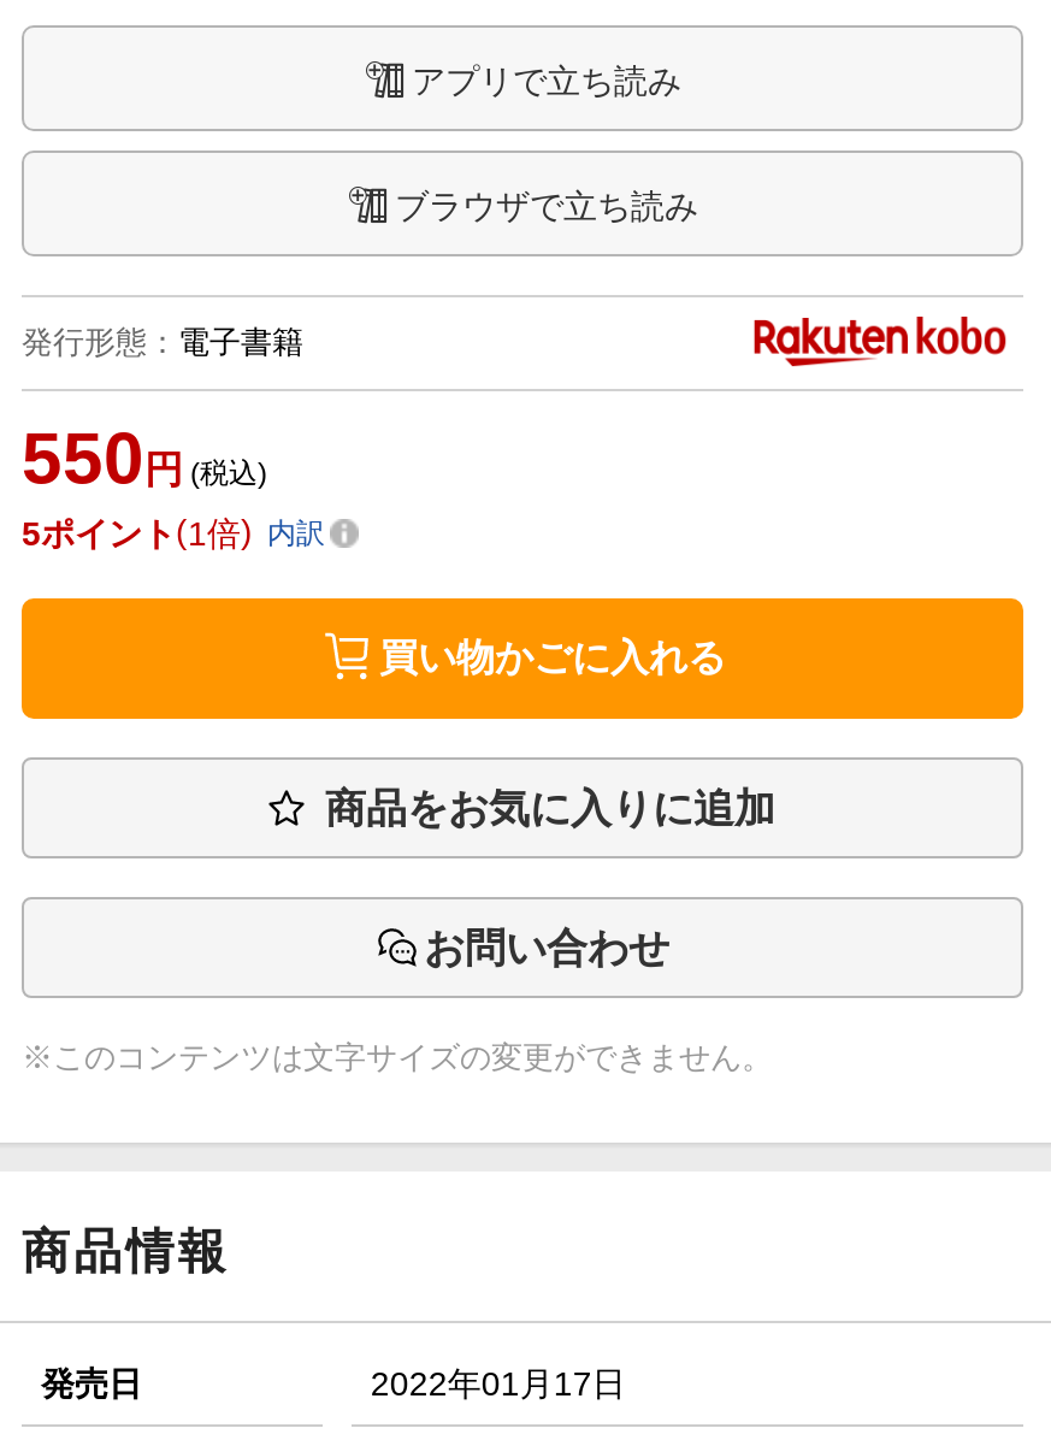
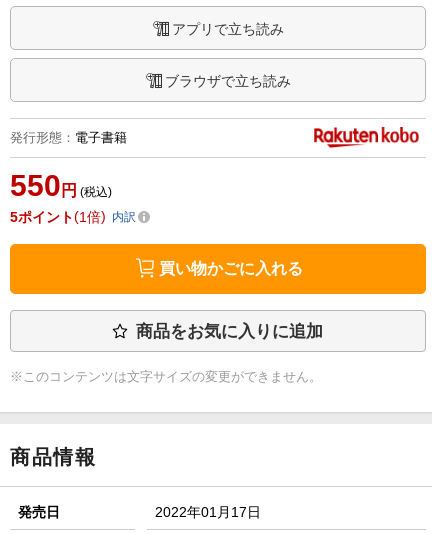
[424,925,669,971] お問い合わせ -> none

